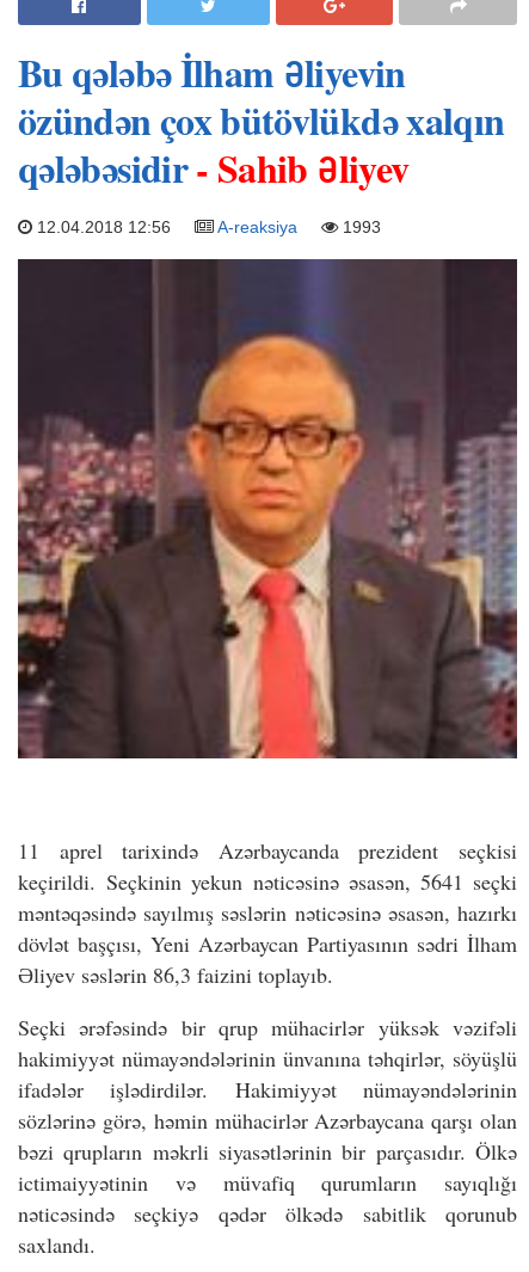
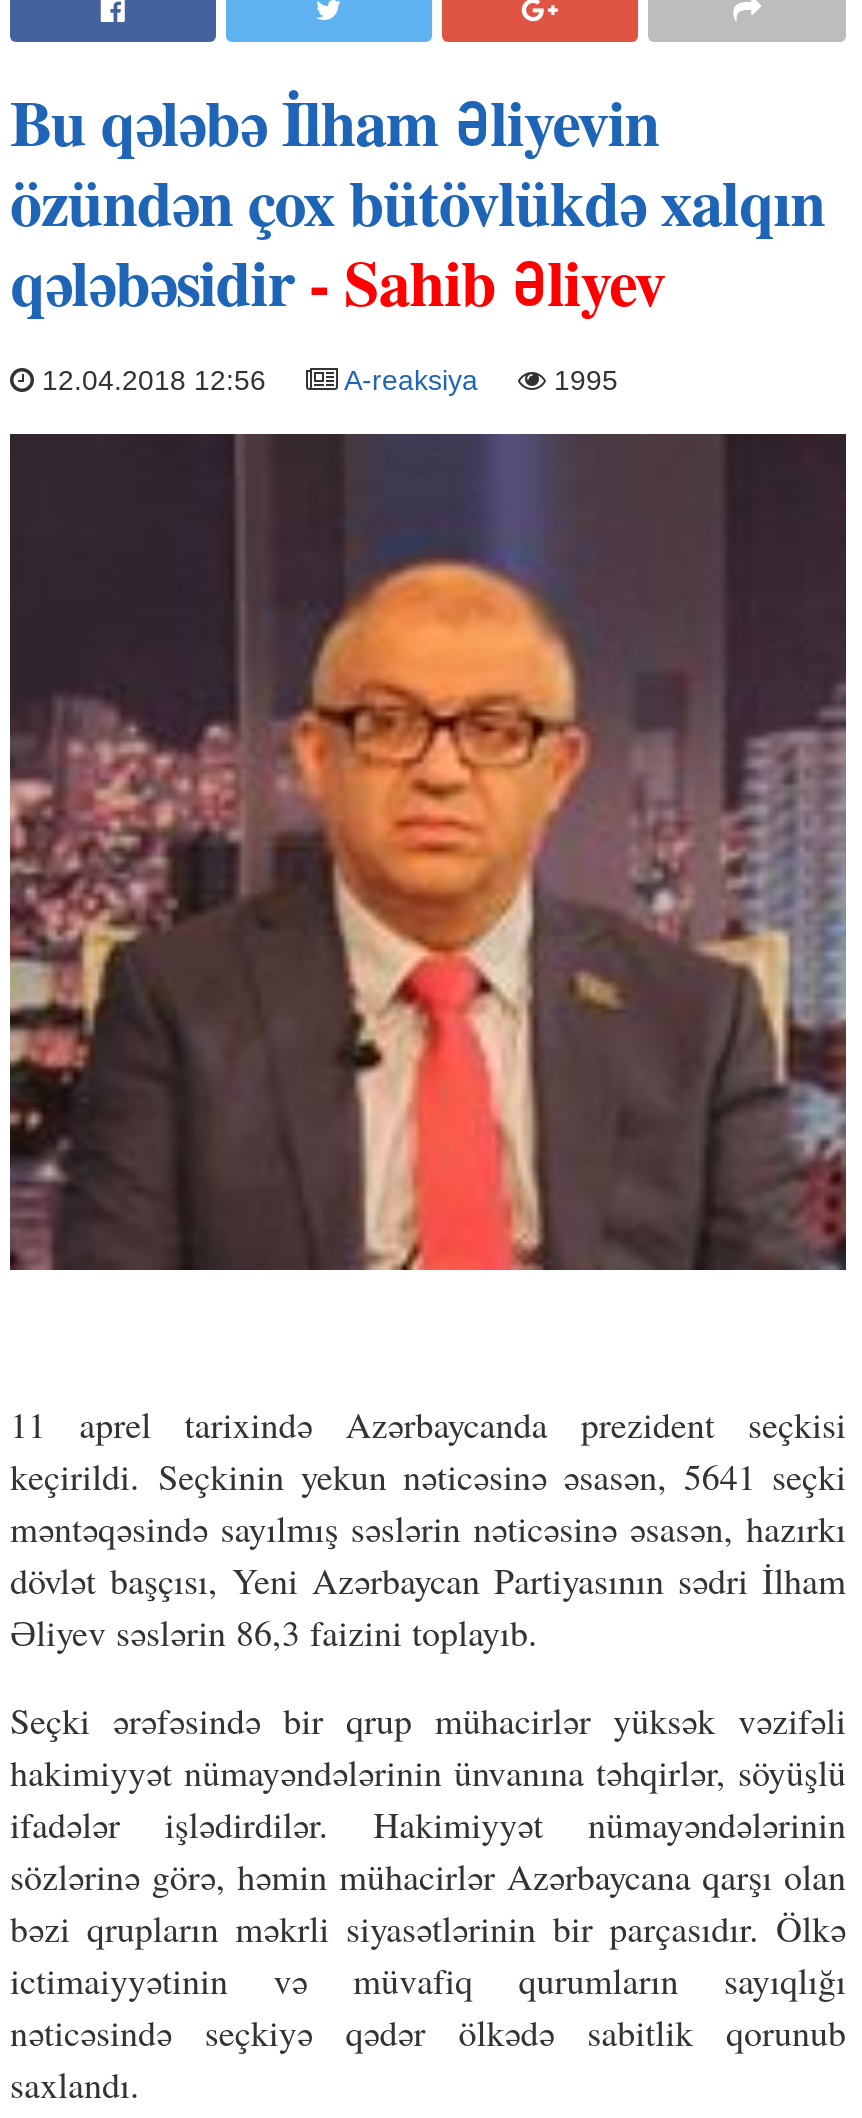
[338,217,381,236] 1993 -> [546,364,618,396] 1995

